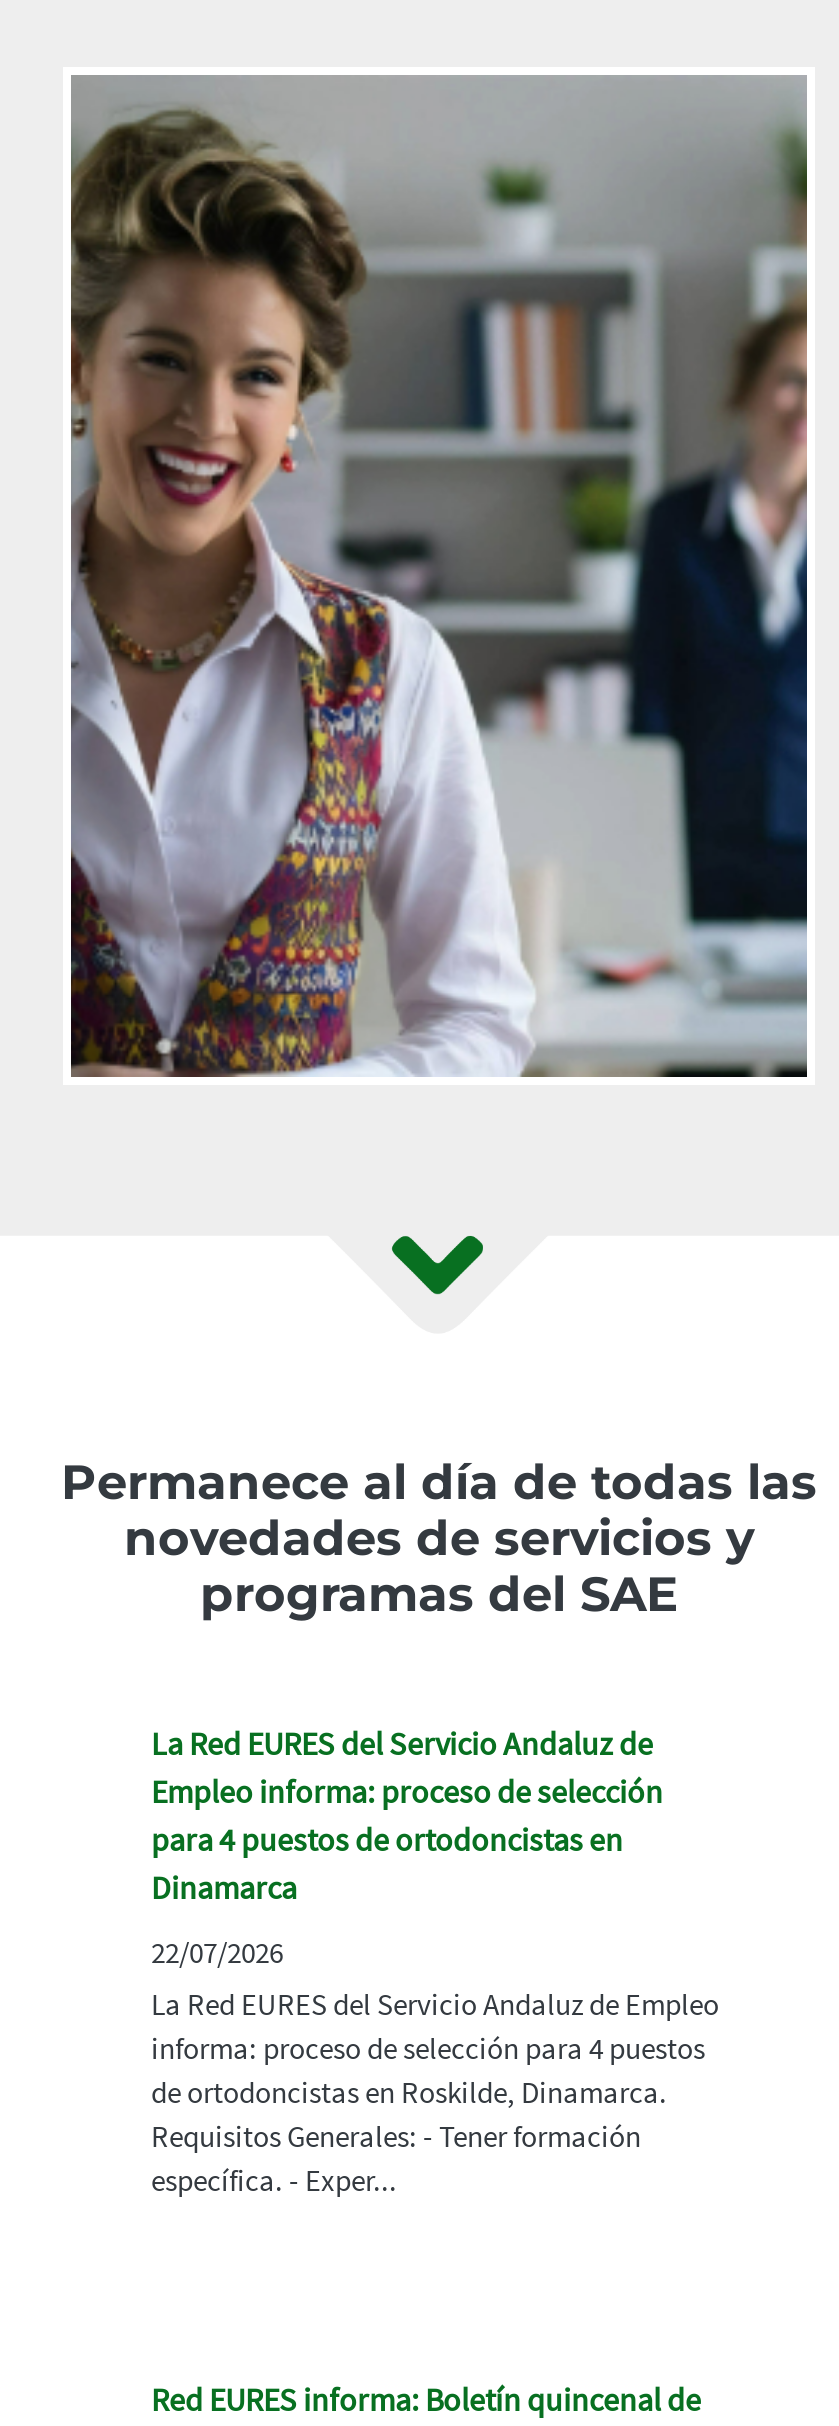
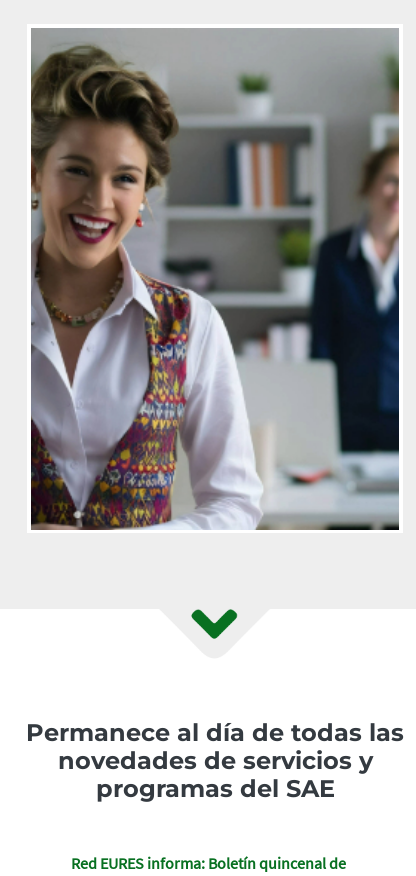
[151,1724,719,2200] La Red EURES del Servicio Andaluz de | Empleo informa: proceso de selección | para 4 puestos de ortodoncistas en | Dinamarca | 22/07/2026 | La Red EURES del Servicio Andaluz de Empleo | informa: proceso de selección para 4 puestos | de ortodoncistas en Roskilde, Dinamarca. | Requisitos Generales: - Tener formación | específica. - Exper... -> none

